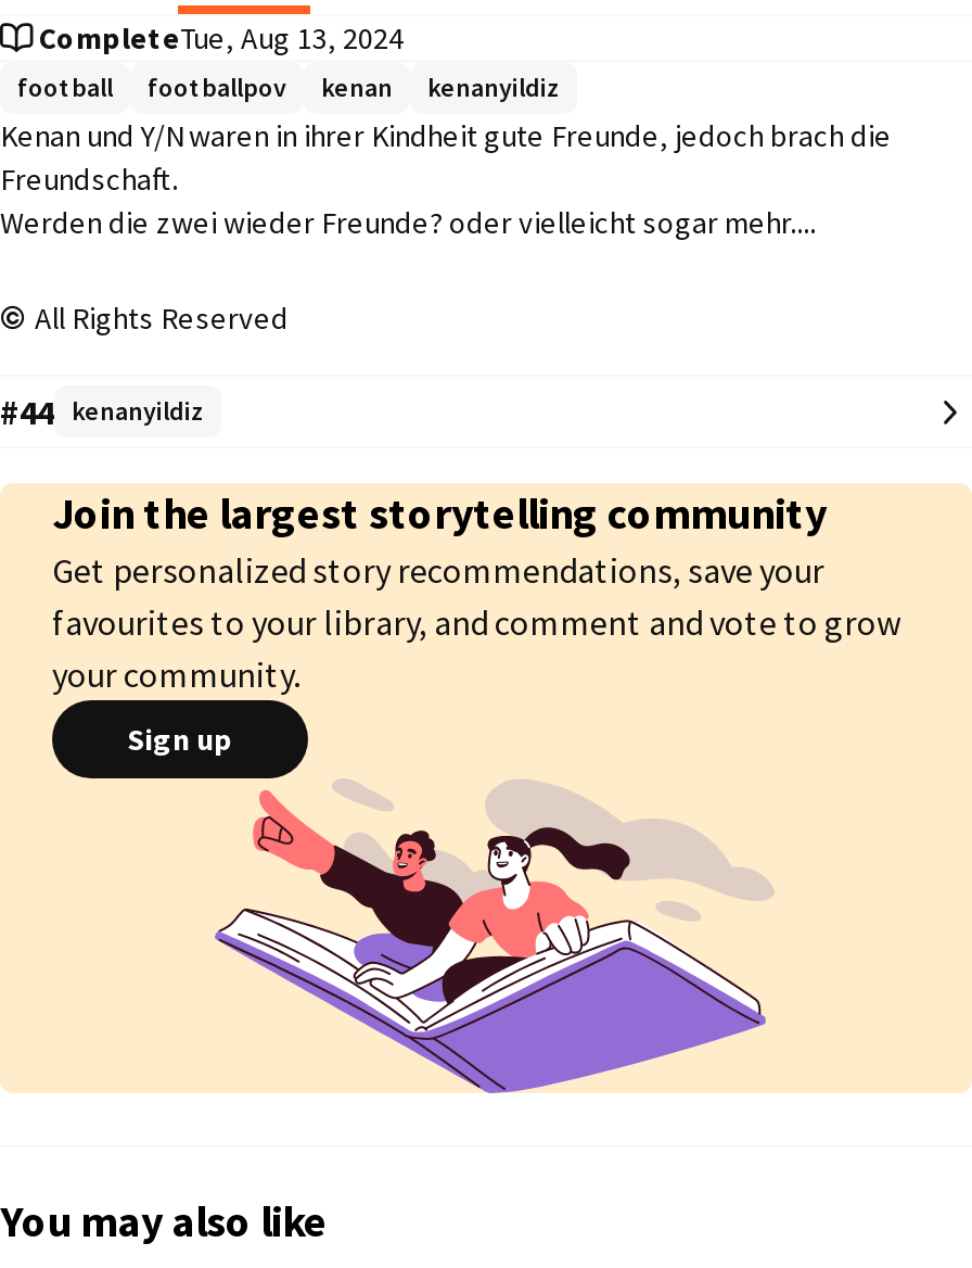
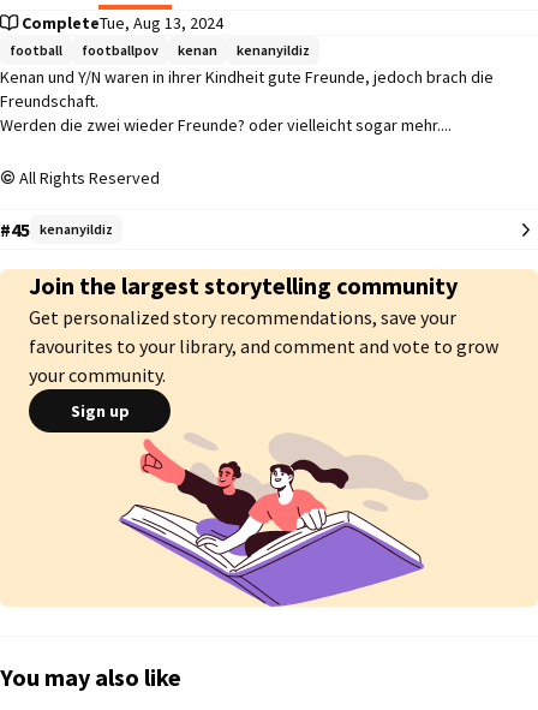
[0,390,204,433] #44 kenanyildiz -> [0,217,113,241] #45 kenanyildiz

